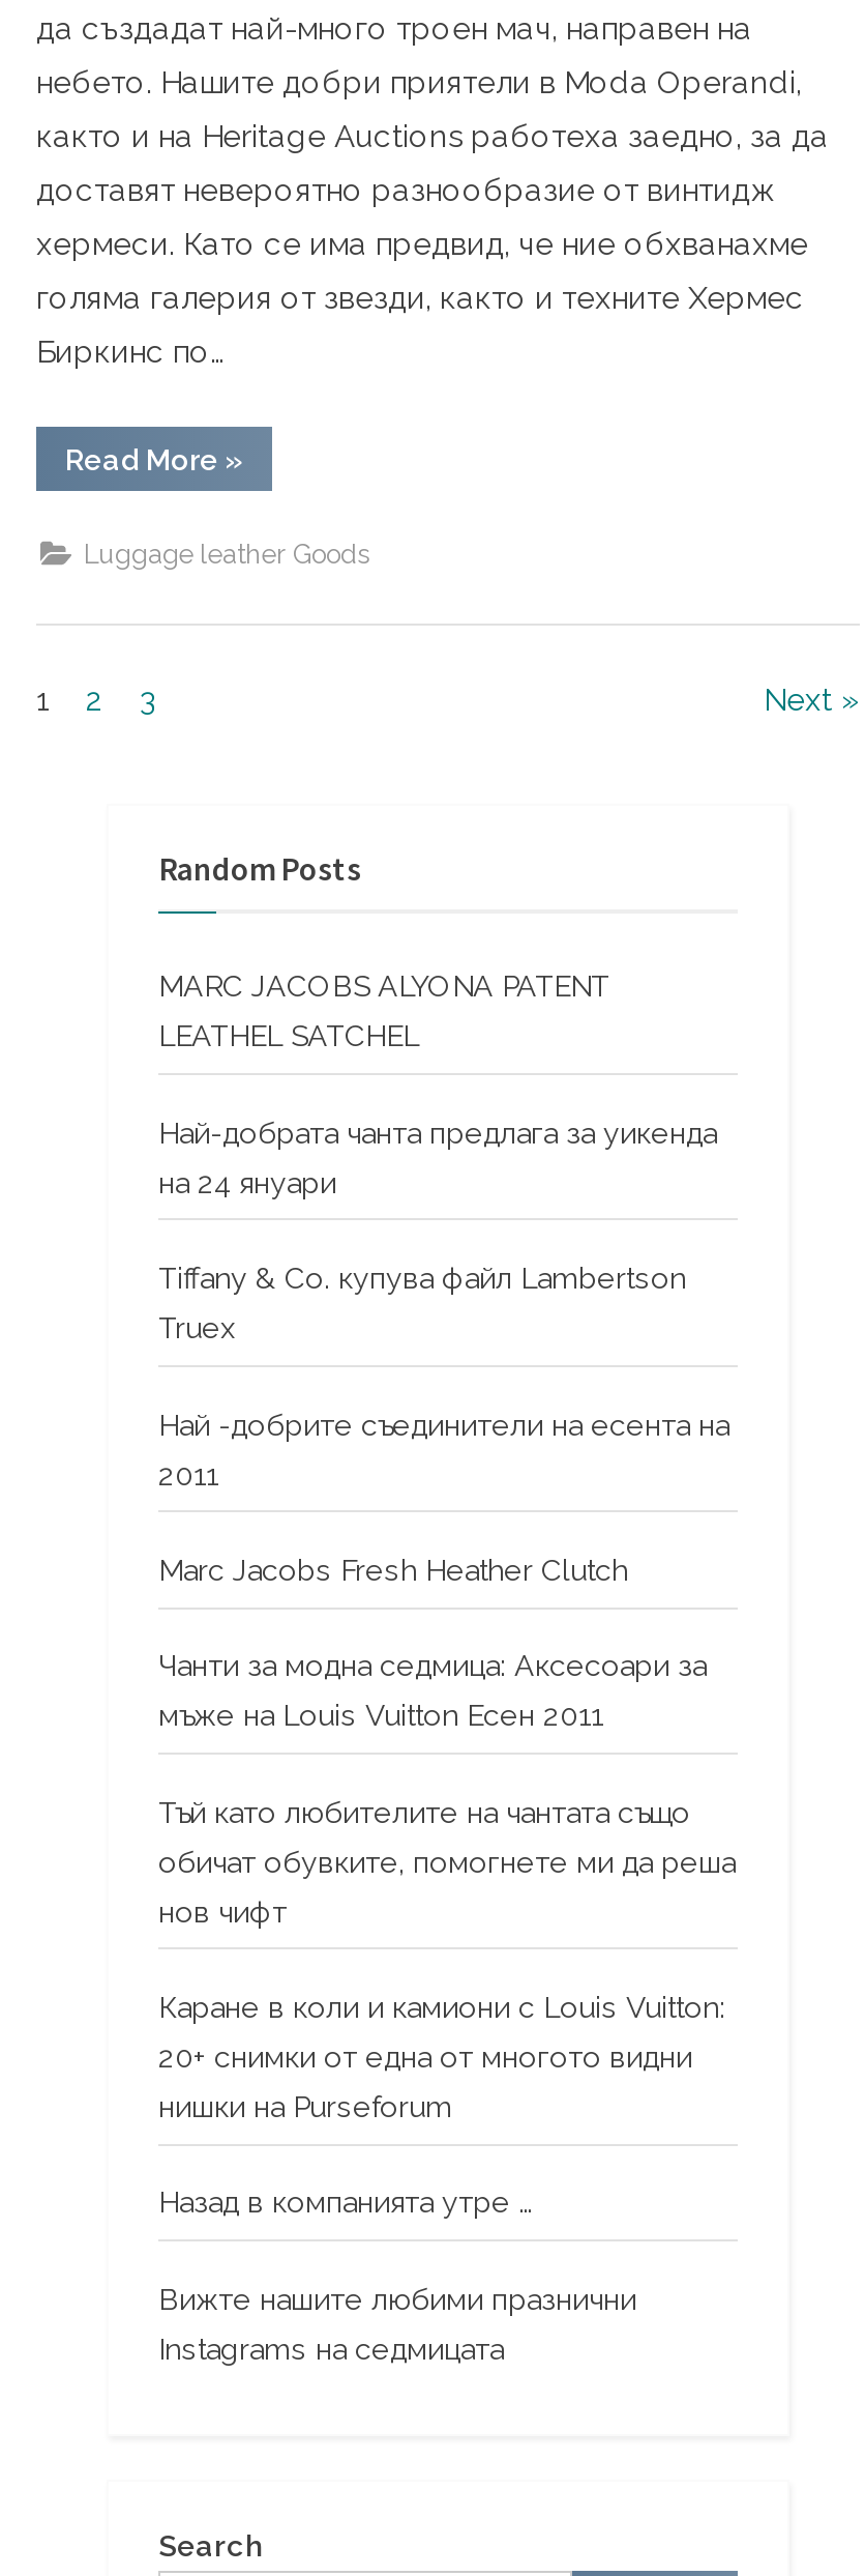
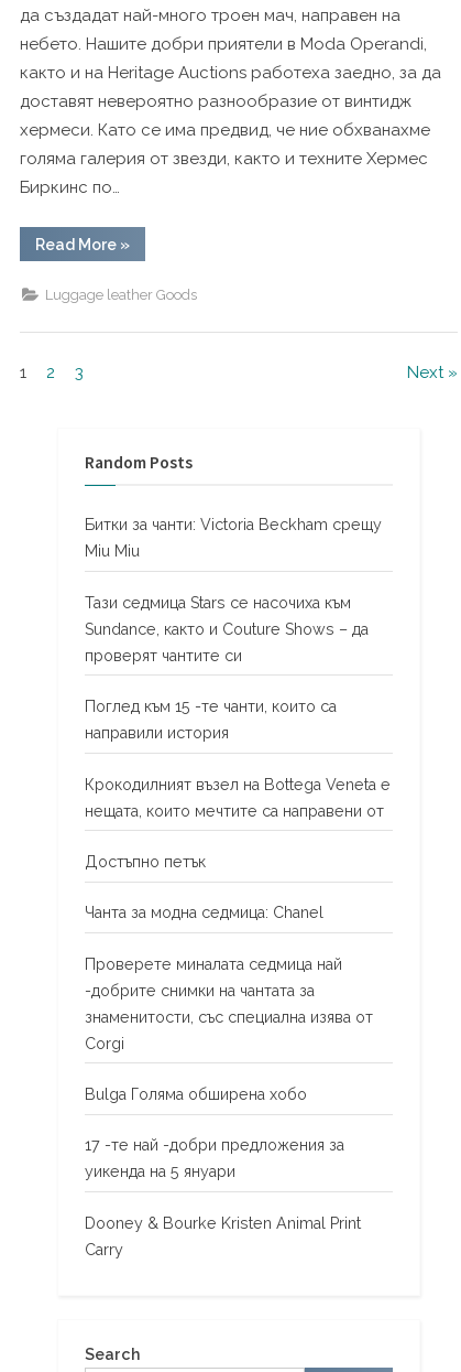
[158,970,609,1003] MARC JACOBS ALYONA PATENT -> [85,516,382,534] Битки за чанти: Victoria Beckham срещу
[158,1020,419,1053] LEATHEL SATCHEL -> [85,543,140,560] Miu Miu
[158,1116,717,1149] Най-добрата чанта предлага за уикенда -> [85,594,351,611] Тази седмица Stars се насочиха към
[158,1166,336,1199] на 24 януари -> [85,620,369,638] Sundance, както и Couture Shows – да
[158,1262,686,1295] Tiffany & Co. купува файл Lambertson -> [85,647,242,664] проверят чантите си
[158,1312,235,1345] Truex -> [85,698,337,715] Поглед към 15 -те чанти, които са
[158,1408,729,1441] Най -добрите съединители на есента на -> [85,724,229,742] направили история
[158,1457,218,1490] 2011 -> [85,775,391,793] Крокодилният възел на Bottega Veneta е
[158,1553,628,1587] Marc Jacobs Fresh Heather Clutch -> [85,802,384,819] нещата, които мечтите са направени от
[158,1650,707,1683] Чанти за модна седмица: Аксесоари за -> [85,853,206,870] Достъпно петък
[158,1699,603,1732] мъже на Louis Vuitton Есен 2011 -> [85,904,323,922] Чанта за модна седмица: Chanel
[158,1795,690,1829] Тъй като любителите на чантата също -> [85,955,342,973] Проверете миналата седмица най
[158,1845,736,1878] обичат обувките, помогнете ми да реша -> [85,982,315,999] -добрите снимки на чантата за
[158,1895,287,1928] нов чифт -> [85,1008,373,1026] знаменитости, със специална изява от
[158,1991,725,2024] Каране в коли и камиони с Louis Vuitton: -> [85,1034,124,1052] Corgi
[158,2040,692,2074] 20+ снимки от една от многото видни -> [85,1085,307,1103] Bulga Голяма обширена хобо
[158,2090,452,2123] нишки на Purseforum -> [85,1137,344,1154] 17 -те най -добри предложения за
[158,2186,533,2219] Назад в компанията утре … -> [85,1163,235,1181] уикенда на 5 януари
[158,2282,636,2316] Вижте нашите любими празнични -> [85,1214,361,1232] Dooney & Bourke Kristen Animal Print
[158,2332,504,2365] Instagrams на седмицата -> [85,1241,123,1258] Carry

